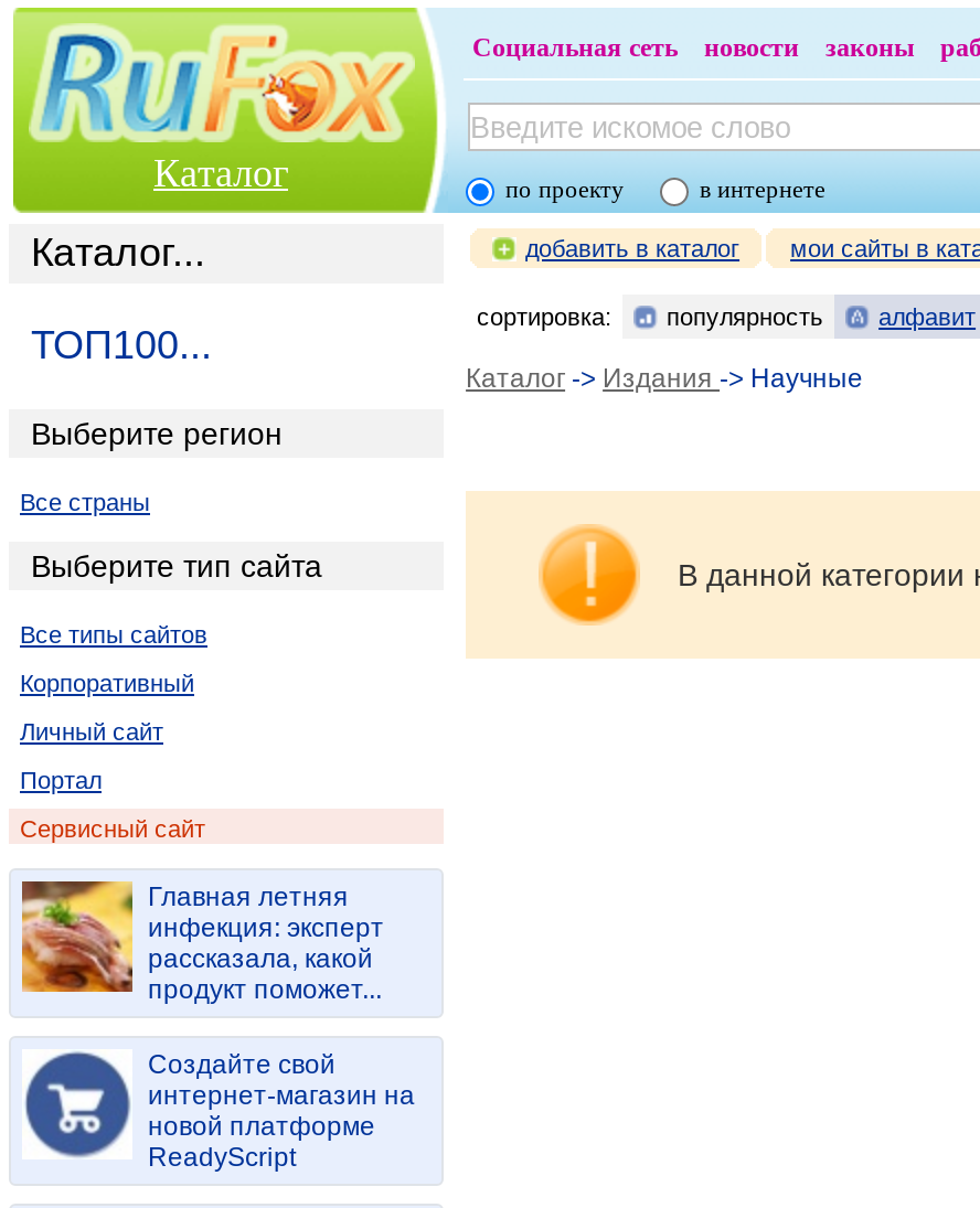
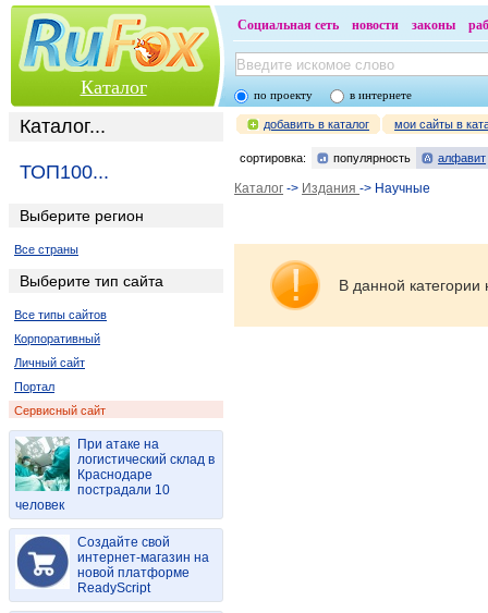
[20,879,384,1005] [image] | Главная летняя | инфекция: эксперт | рассказала, какой | продукт поможет... -> [14,437,215,513] [image] | При атаке на | логистический склад в | Краснодаре | пострадали 10 | человек

